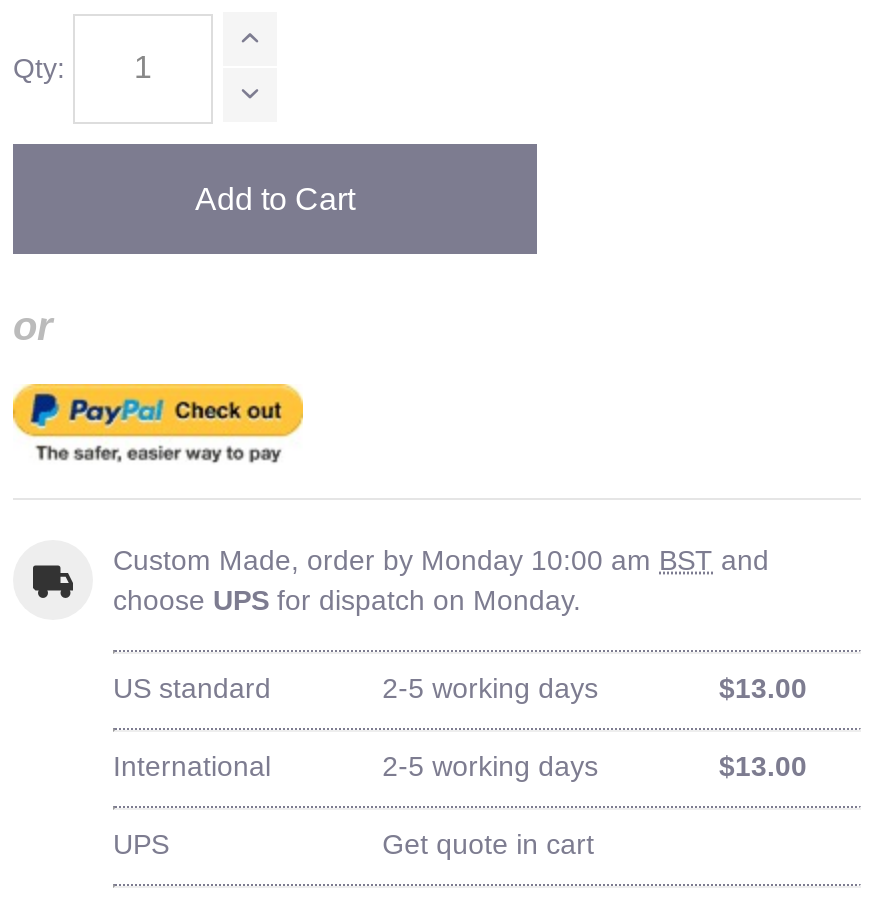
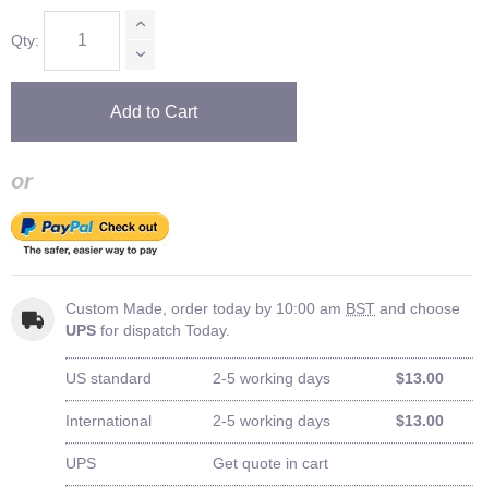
[113,544,769,616] Custom Made, order by Monday 10:00 am BST and | choose UPS for dispatch on Monday. -> [65,299,460,339] Custom Made, order today by 10:00 am BST and choose | UPS for dispatch Today.

